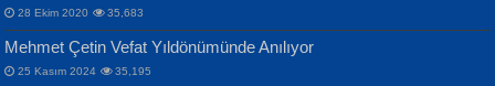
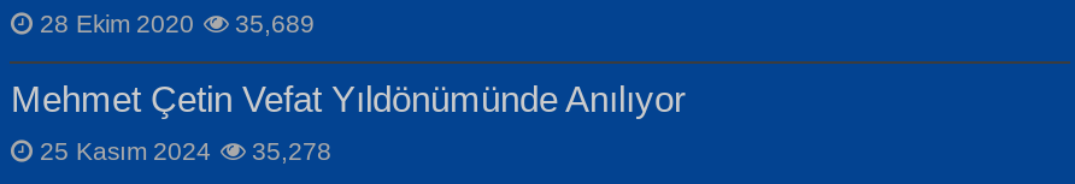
[18,6,144,19] 28 Ekim 2020 35,683 -> [40,10,315,37] 28 Ekim 2020 35,689
[18,65,152,77] 25 Kasım 2024 35,195 -> [40,138,331,164] 25 Kasım 2024 35,278

